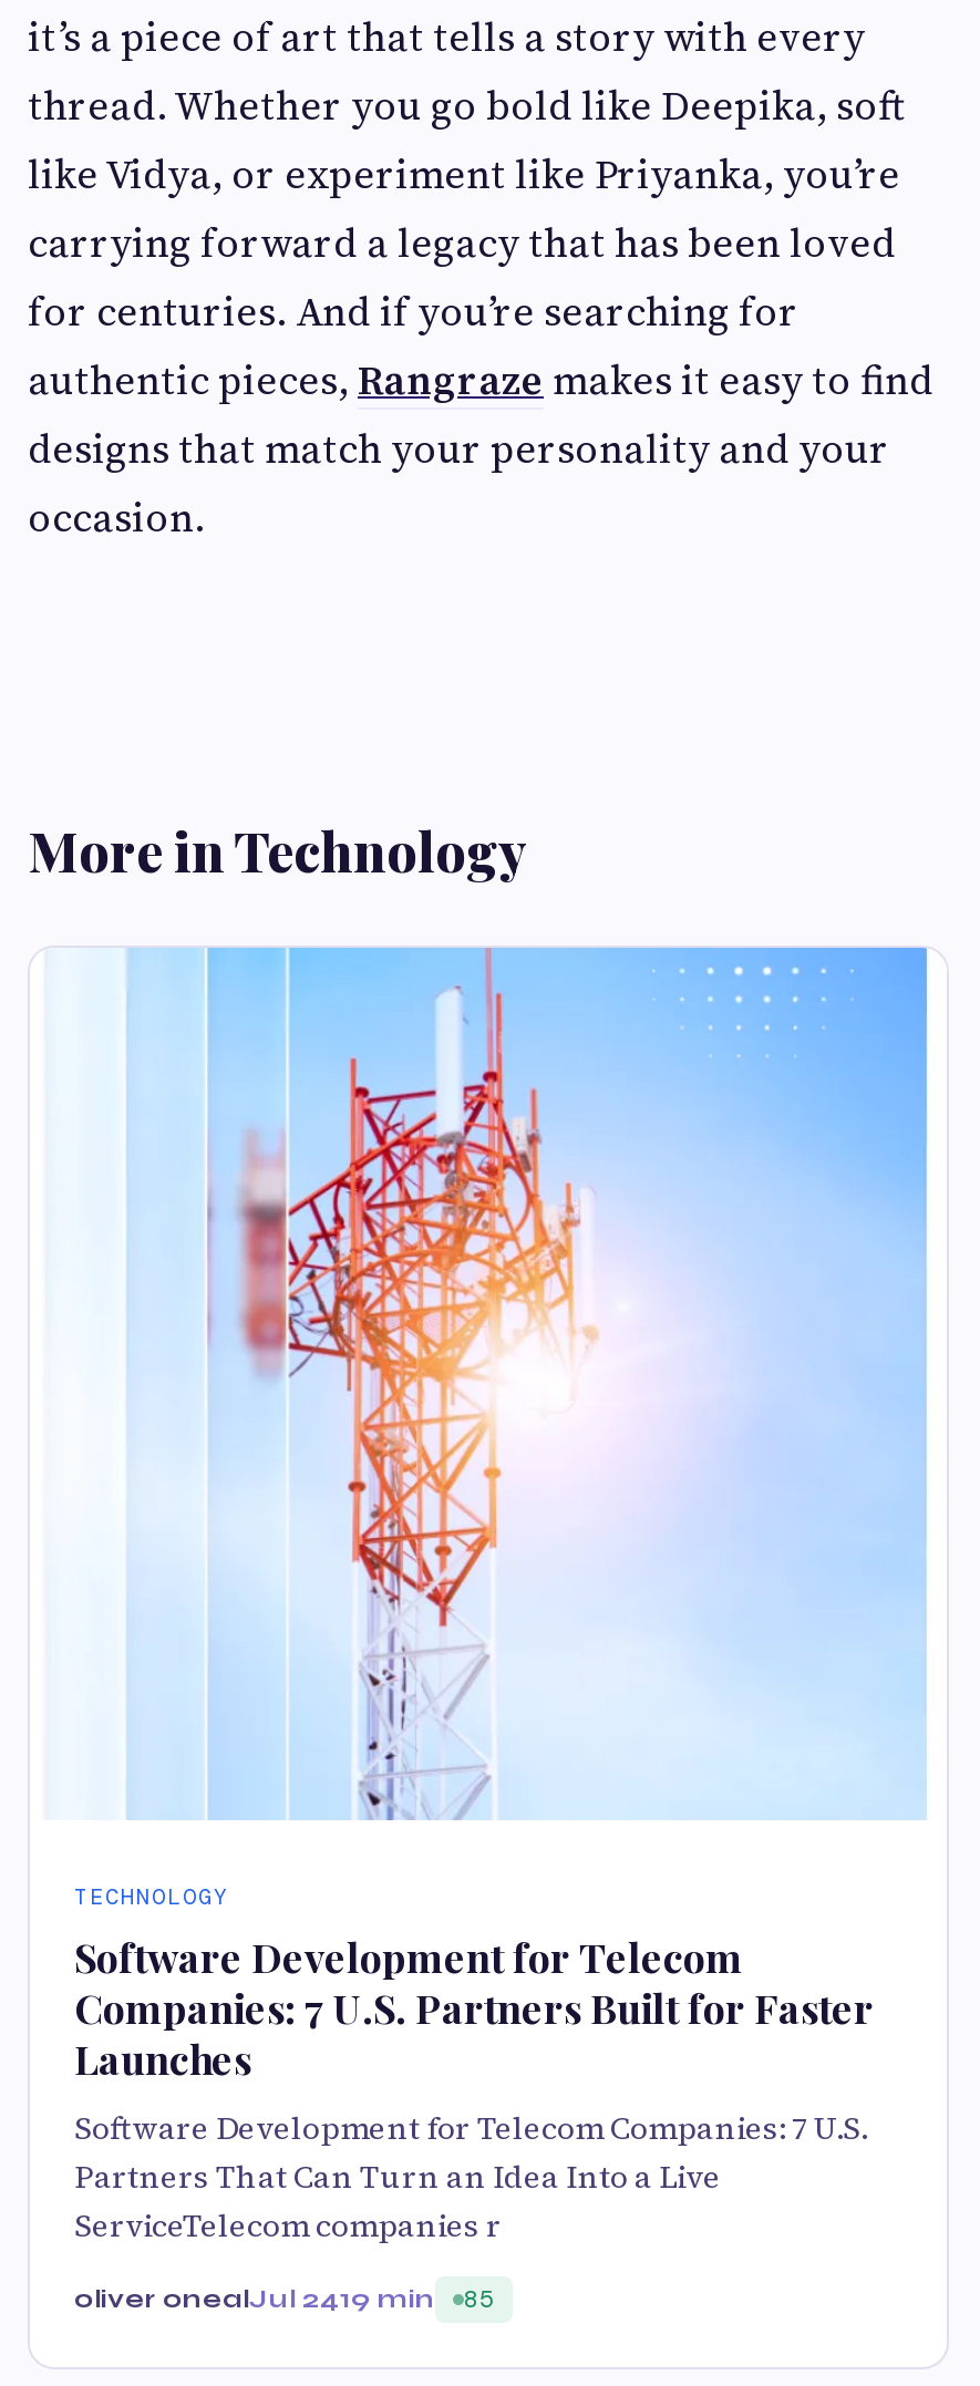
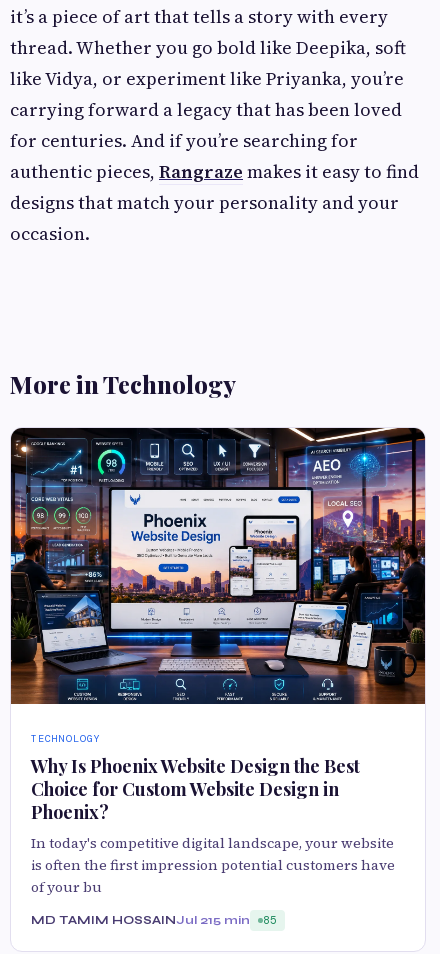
[30,946,947,1820] [image] -> [10,427,426,705] [image]
[74,1930,874,2247] Software Development for Telecom | Companies: 7 U.S. Partners Built for Faster | Launches | Software Development for Telecom Companies: 7 U.S. | Partners That Can Turn an Idea Into a Live | ServiceTelecom companies r -> [31,753,395,896] Why Is Phoenix Website Design the Best | Choice for Custom Website Design in | Phoenix? | In today's competitive digital landscape, your website | is often the first impression potential customers have | of your bu
[74,2282,435,2313] oliver onealJul 2419 min -> [31,912,250,926] MD TAMIM HOSSAINJul 215 min

